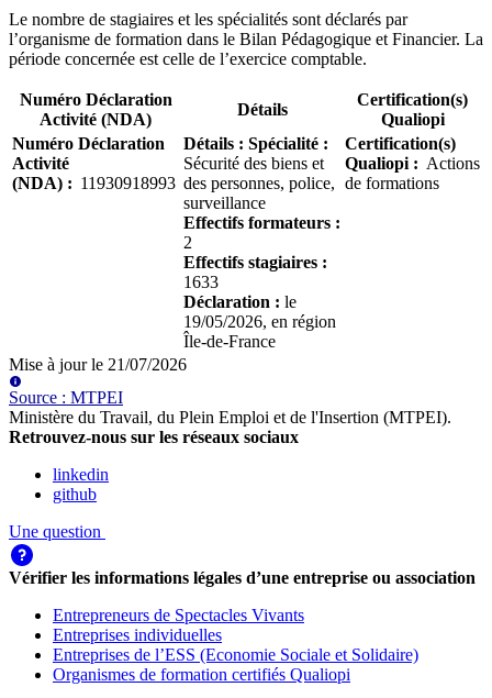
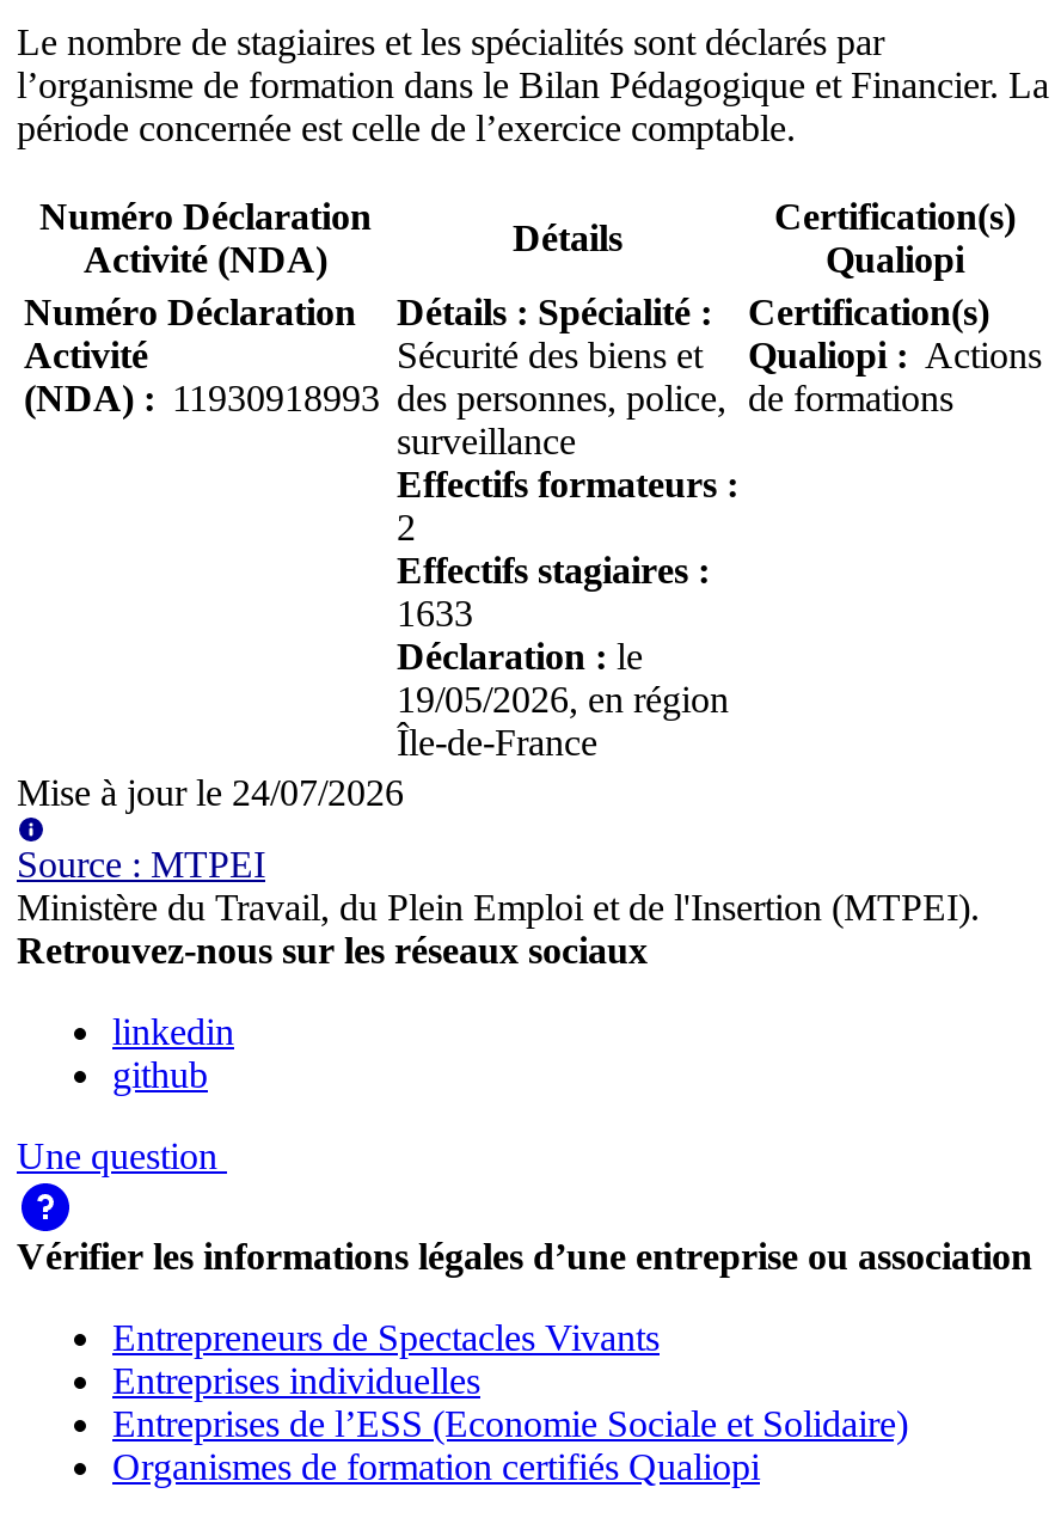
[9,355,187,374] Mise à jour le 21/07/2026 -> [17,772,404,813] Mise à jour le 24/07/2026

